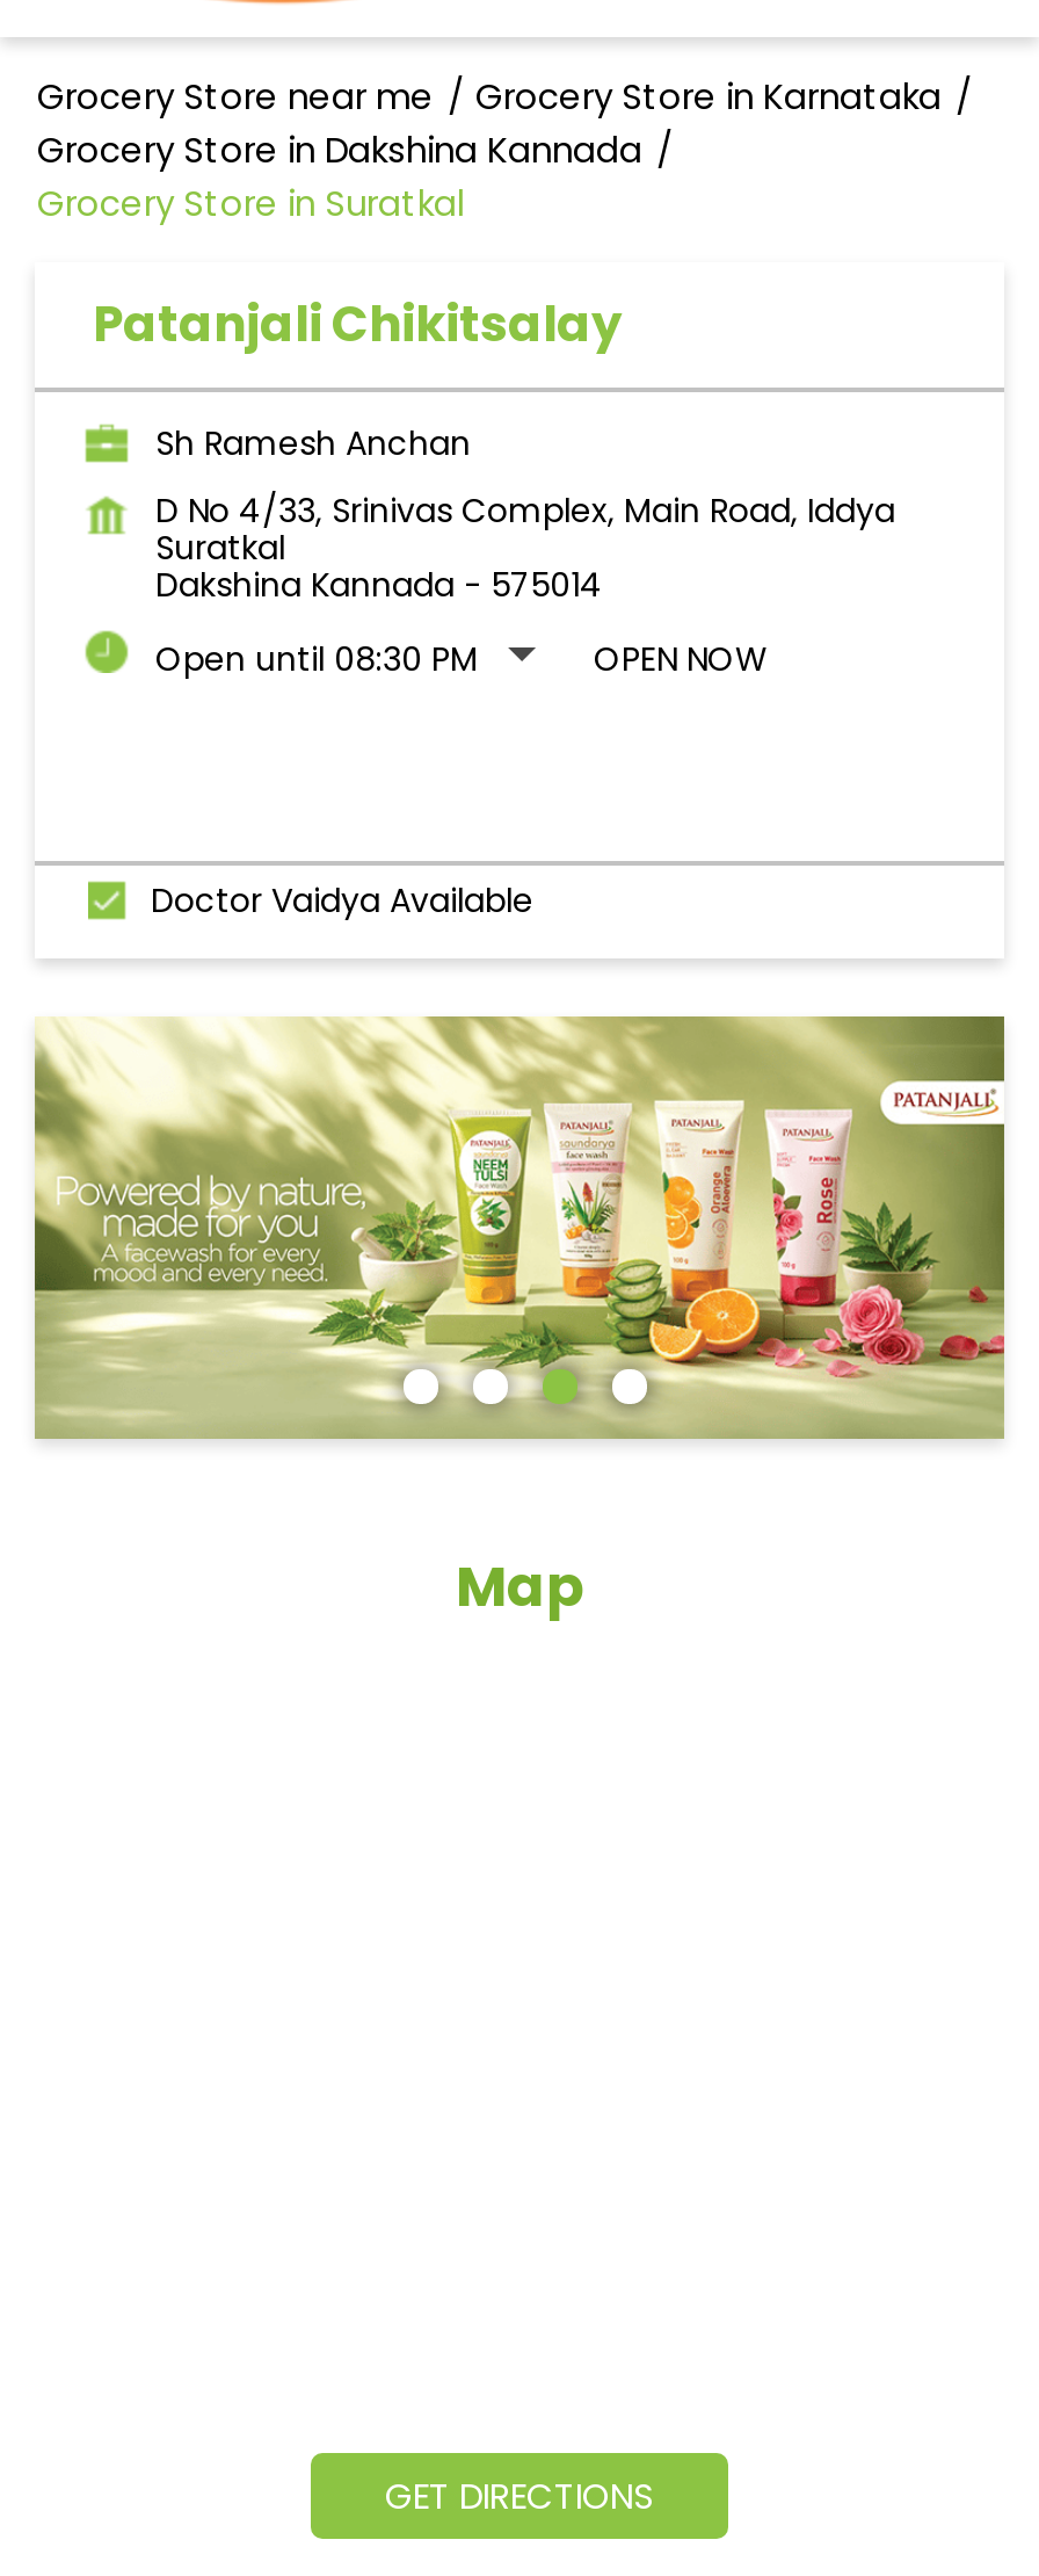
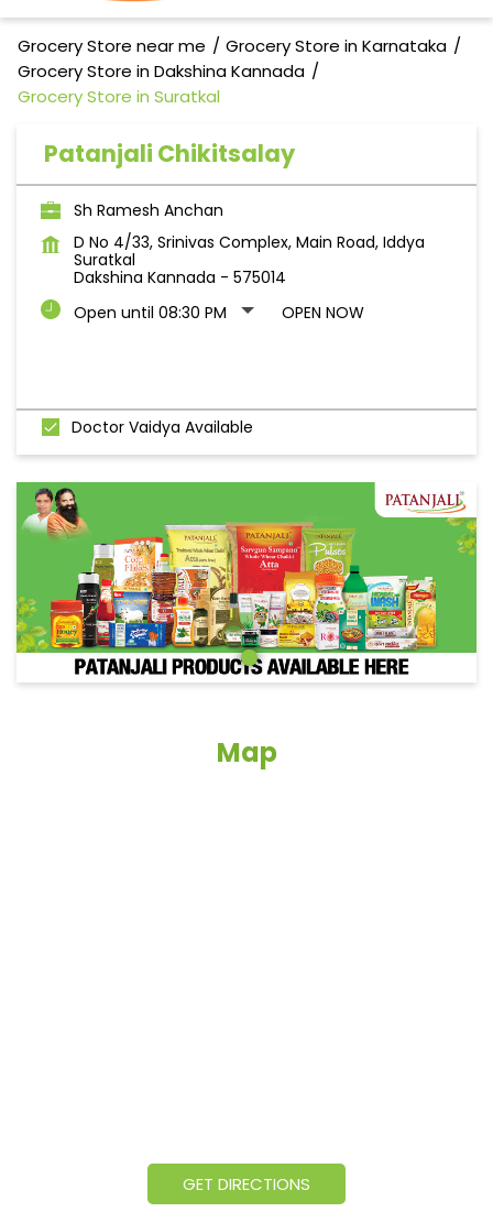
[32,1014,1007,1441] [image] -> [15,481,478,683] [image]

